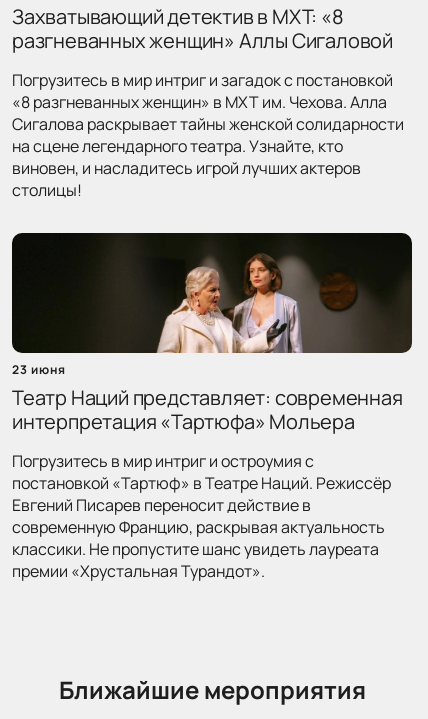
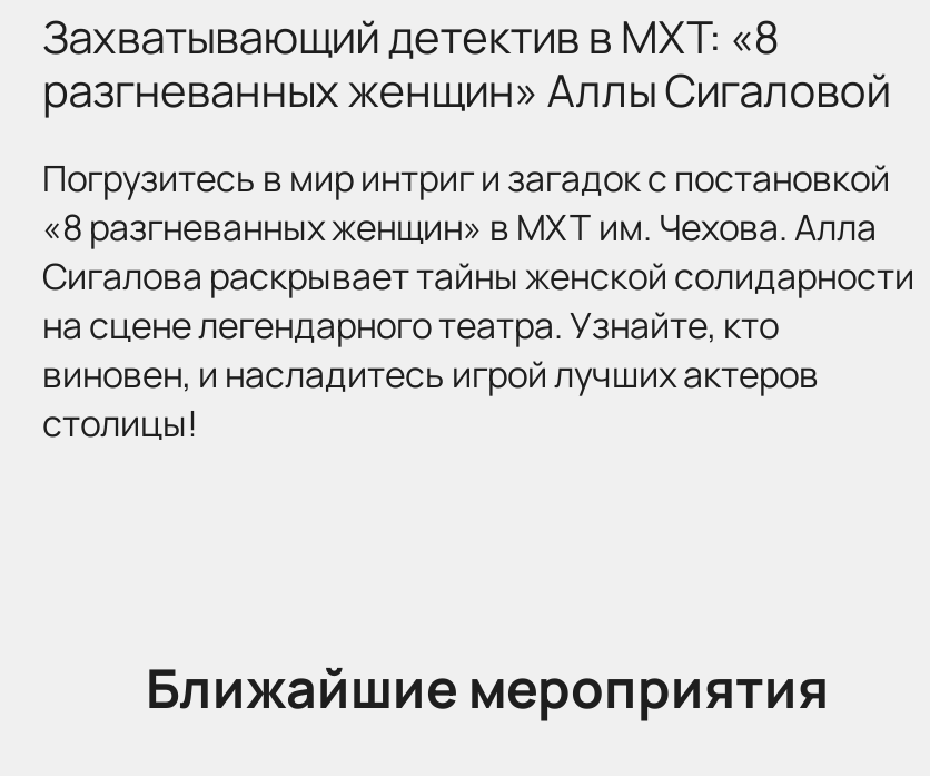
[11,232,413,582] [image] | 23 июня | Театр Наций представляет: современная | интерпретация «Тартюфа» Мольера | Погрузитесь в мир интриг и остроумия с | постановкой «Тартюф» в Театре Наций. Режиссёр | Евгений Писарев переносит действие в | современную Францию, раскрывая актуальность | классики. Не пропустите шанс увидеть лауреата | премии «Хрустальная Турандот». -> none

